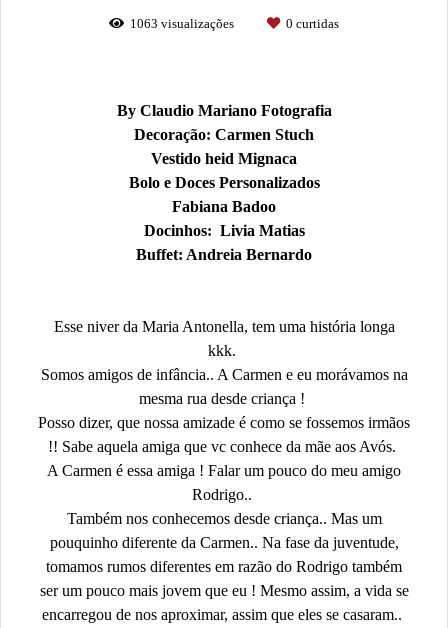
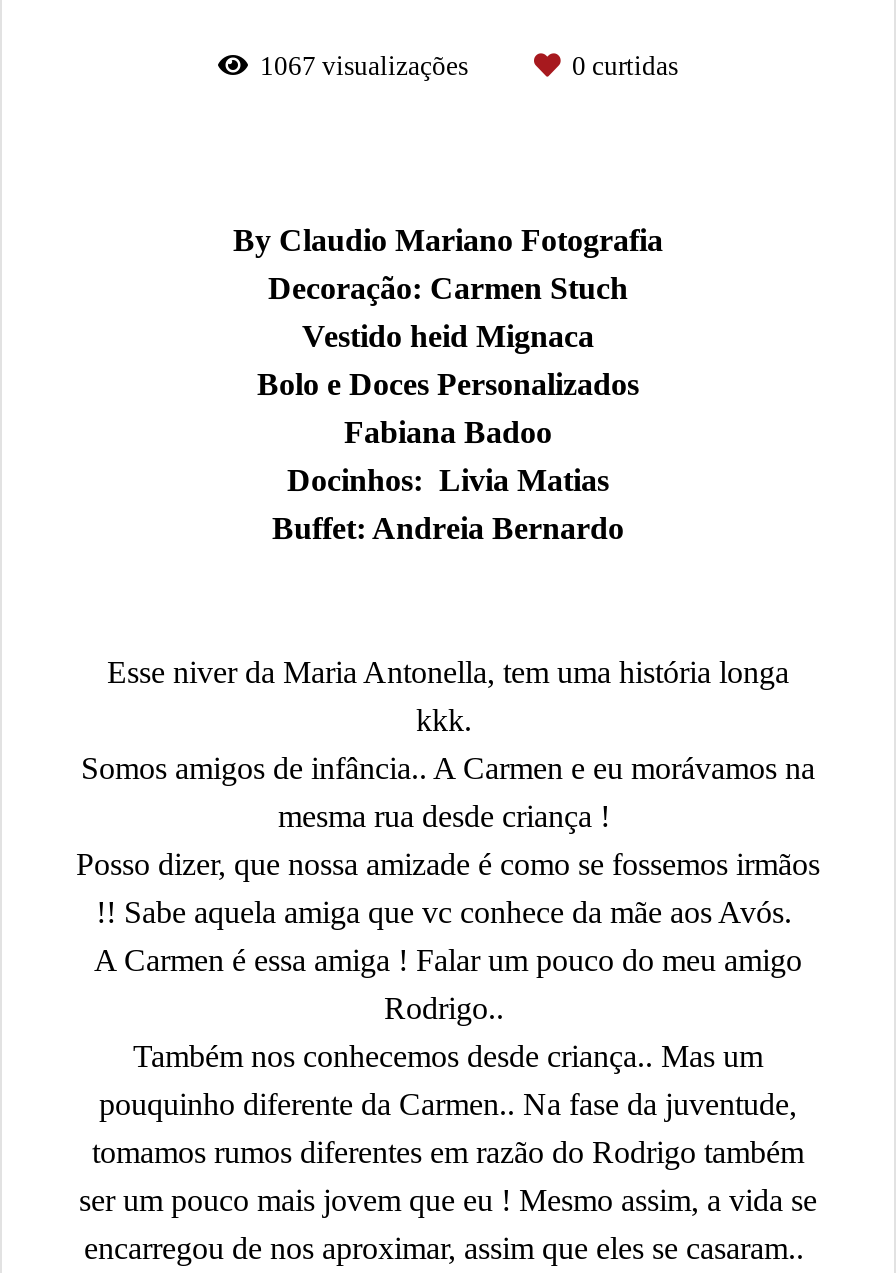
[130,16,237,31] 1063 visualizações -> [260,50,474,80] 1067 visualizações

